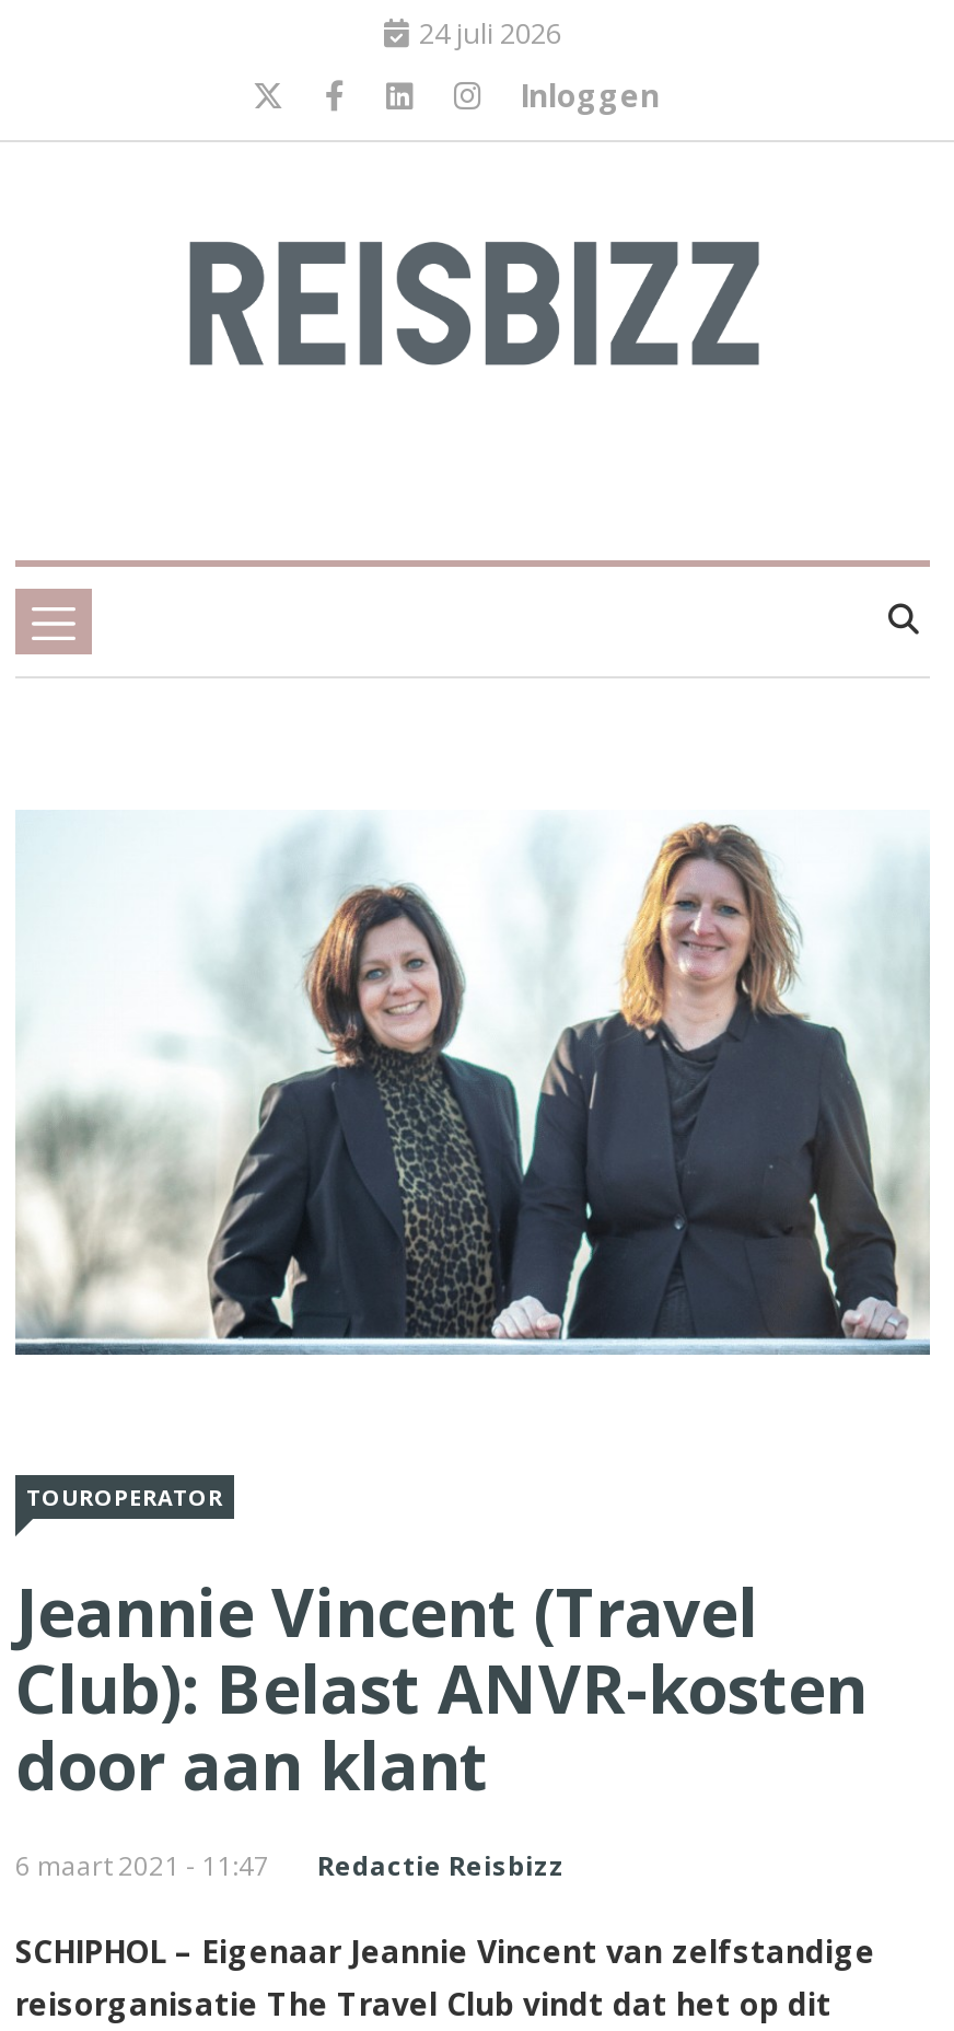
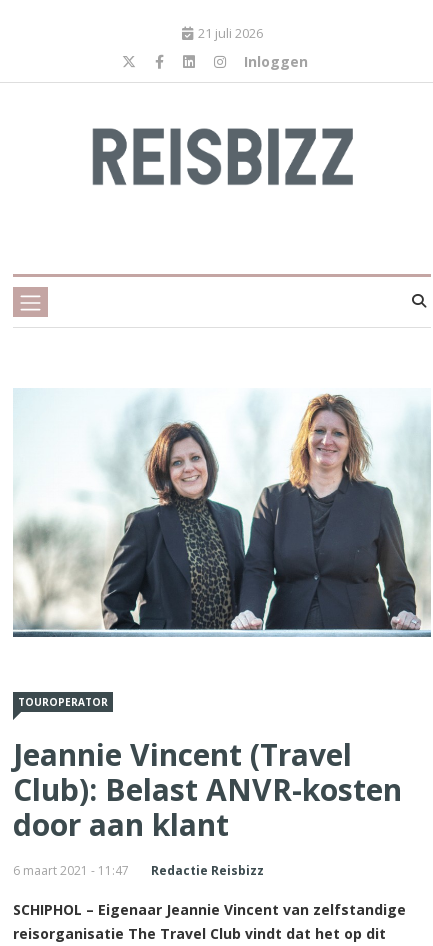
[419,13,561,53] 24 juli 2026 -> [197,24,262,42] 21 juli 2026

